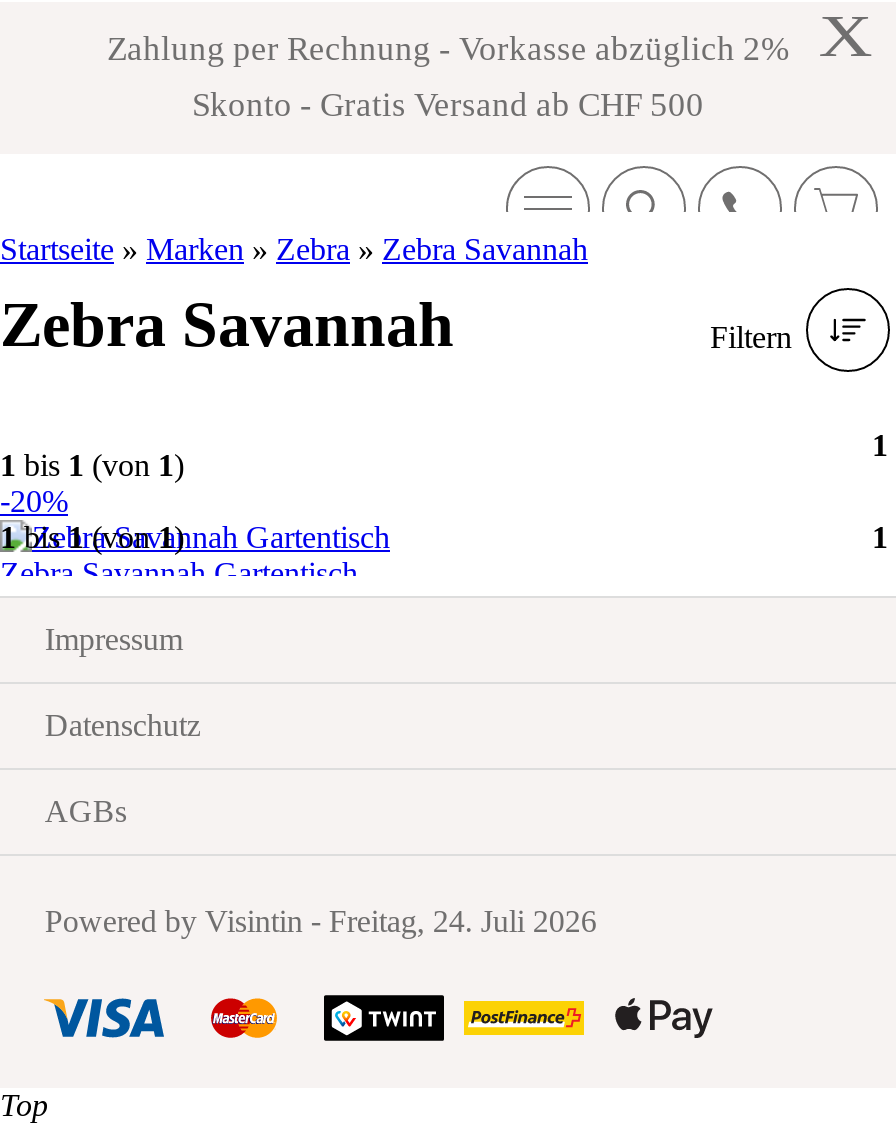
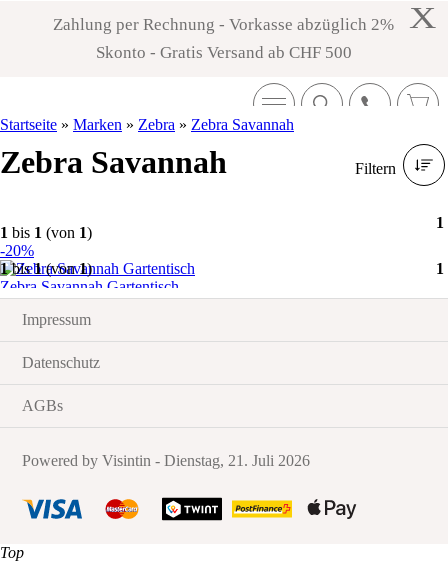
[45,905,597,939] Powered by Visintin - Freitag, 24. Juli 2026 -> [22,452,310,469] Powered by Visintin - Dienstag, 21. Juli 2026

